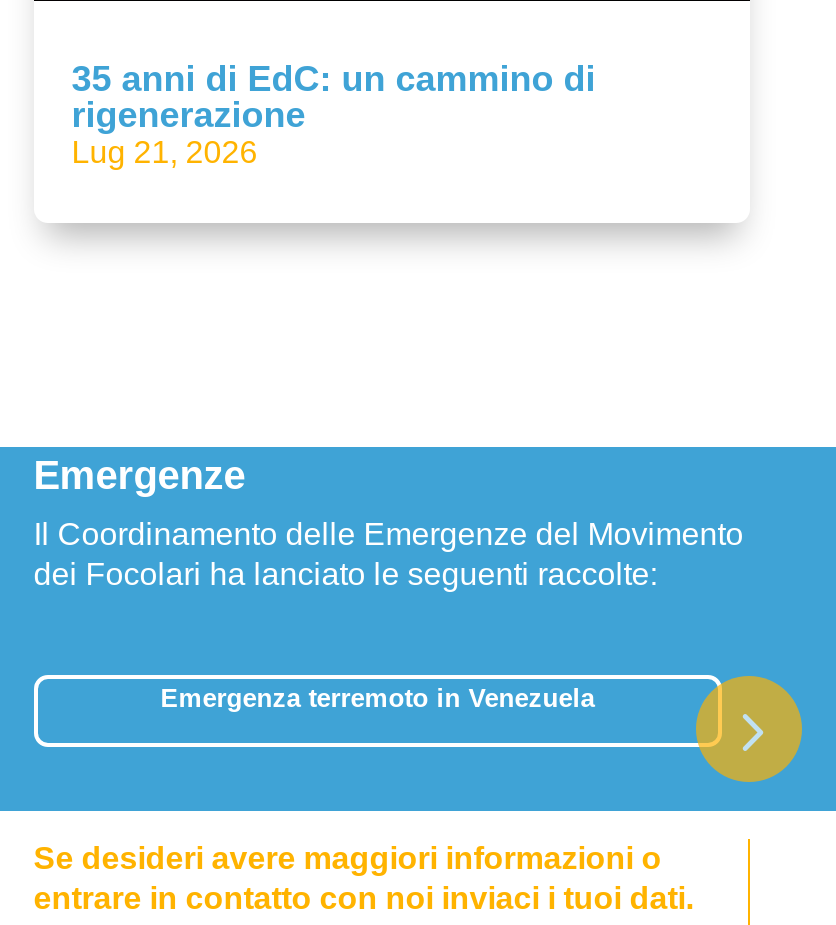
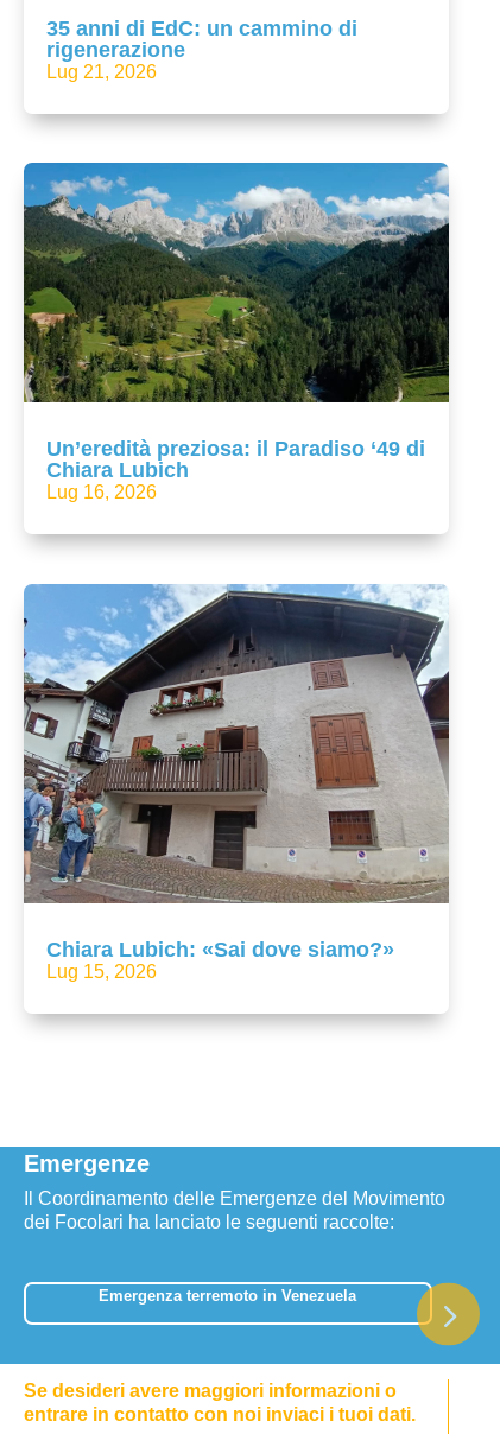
none -> [23,161,450,502] [image] | Un’eredità preziosa: il Paradiso ‘49 di | Chiara Lubich | Lug 16, 2026
none -> [23,583,450,981] [image] | Chiara Lubich: «Sai dove siamo?» | Lug 15, 2026

